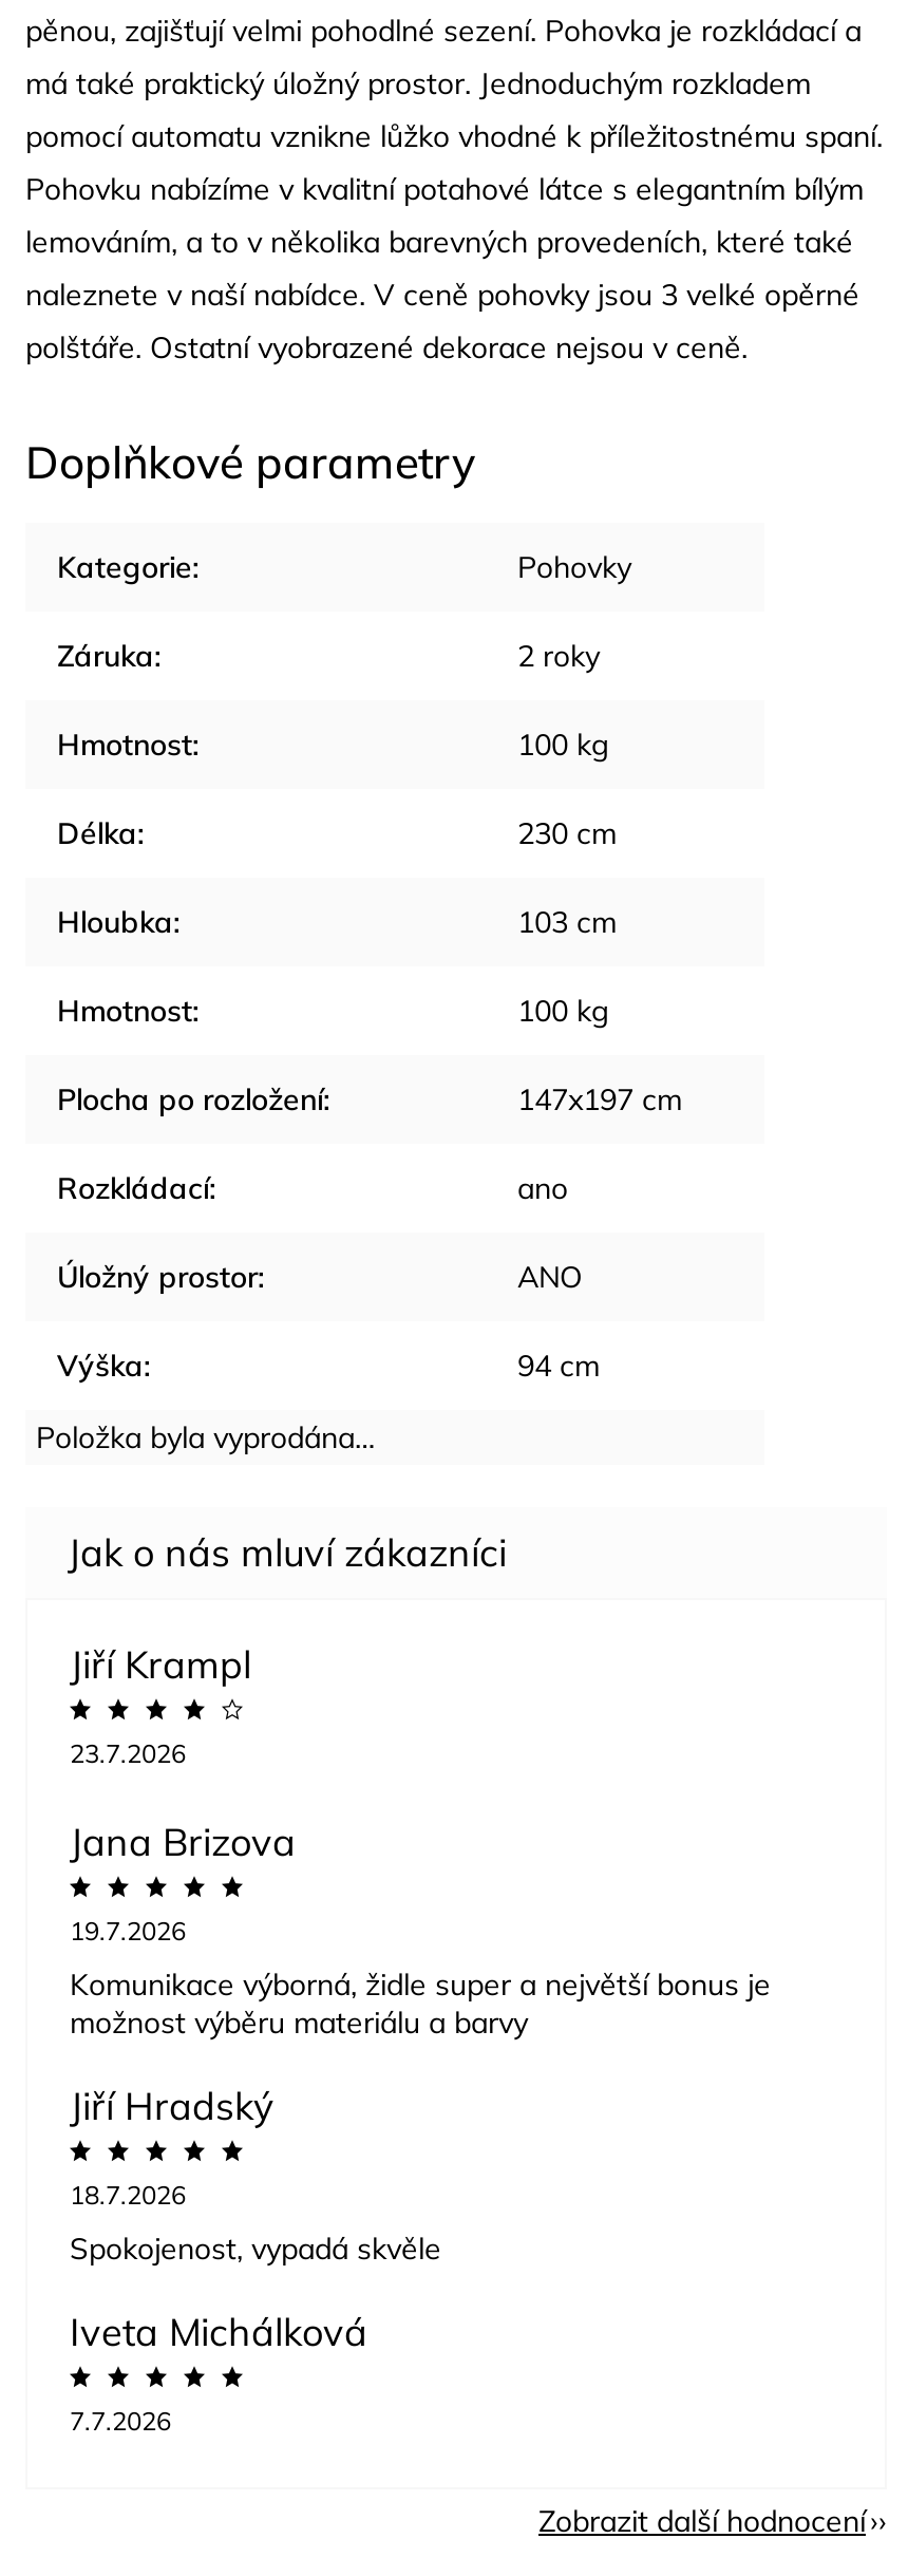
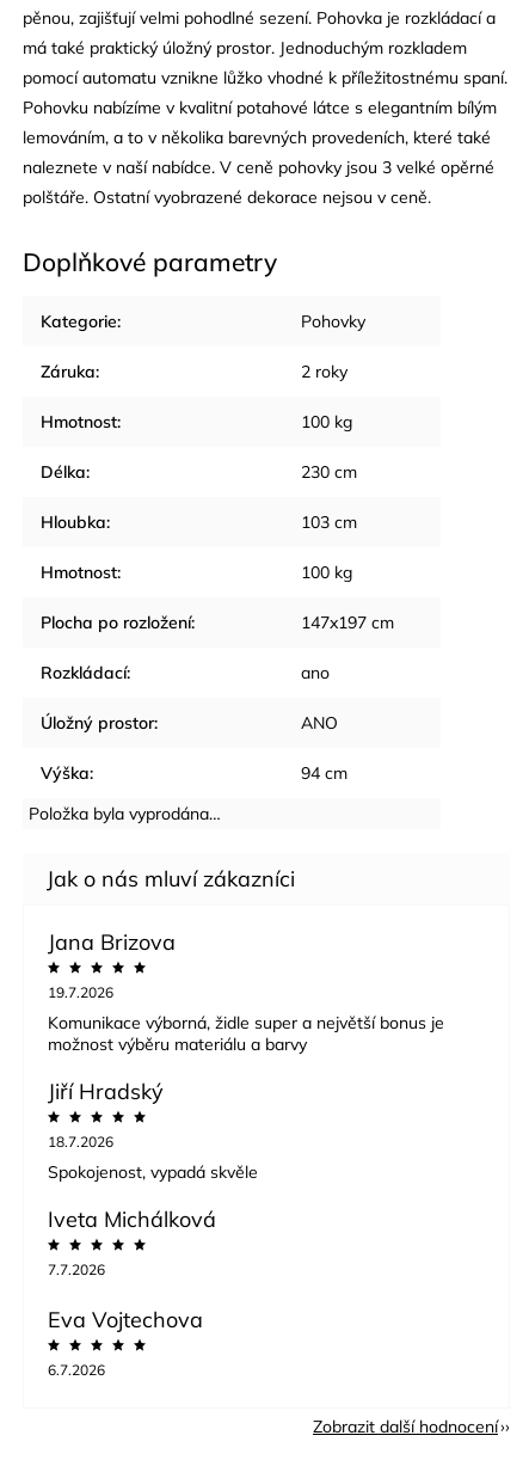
[70,1639,251,1768] Jiří Krampl | 23.7.2026 -> none
moved [70,1817,771,2436] -> [48,928,444,1278]: Jana Brizova | 19.7.2026 | Komunikace výborná, židle super a největší bonus je | ... | Iveta Michálková | 7.7.2026
none -> [48,1305,203,1378] Eva Vojtechova | 6.7.2026

